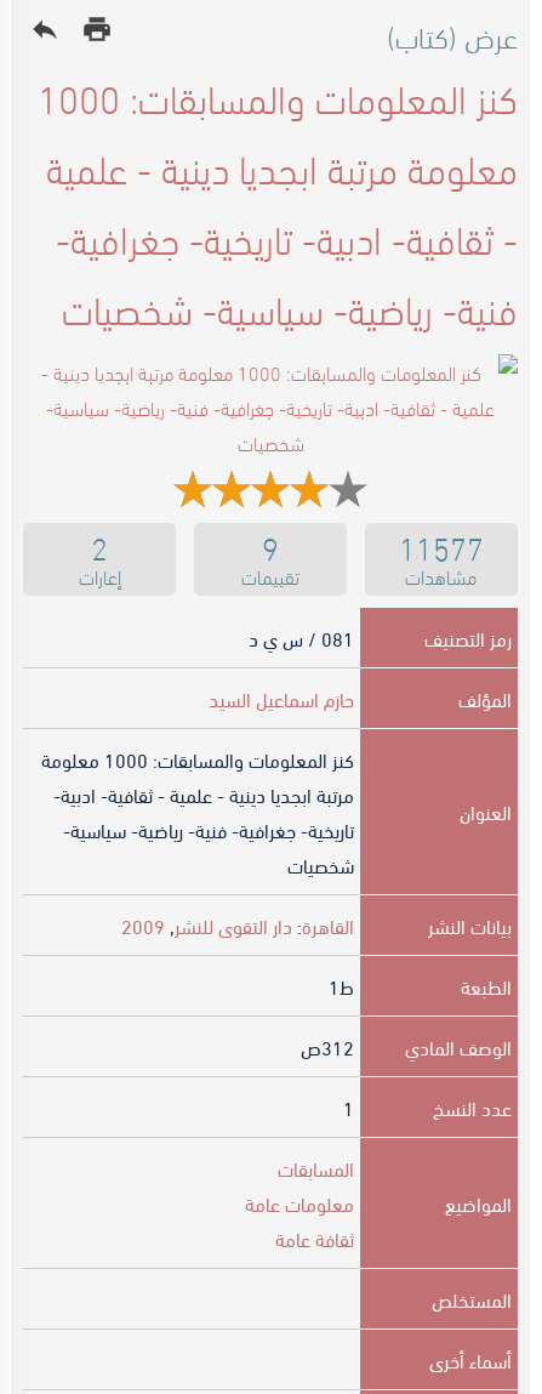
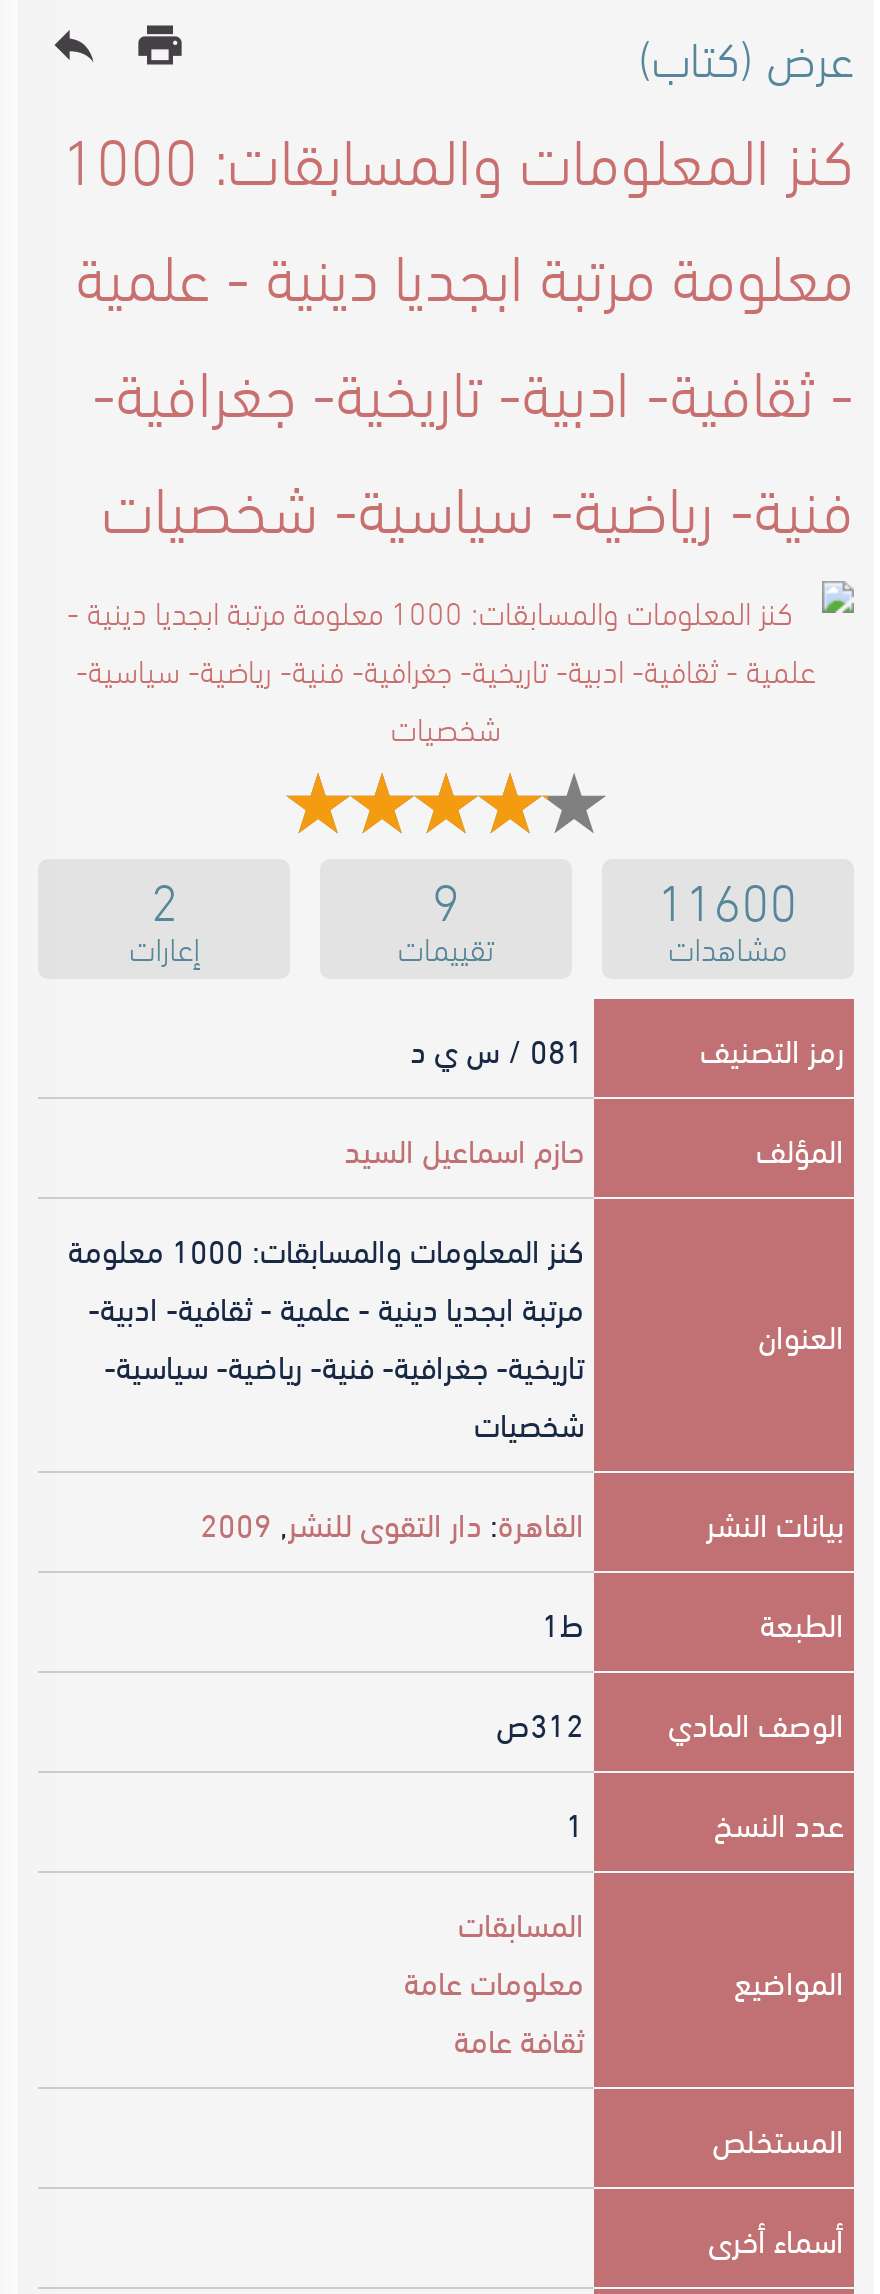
[399,517,484,575] 11577 -> [658,849,798,945] 11600

